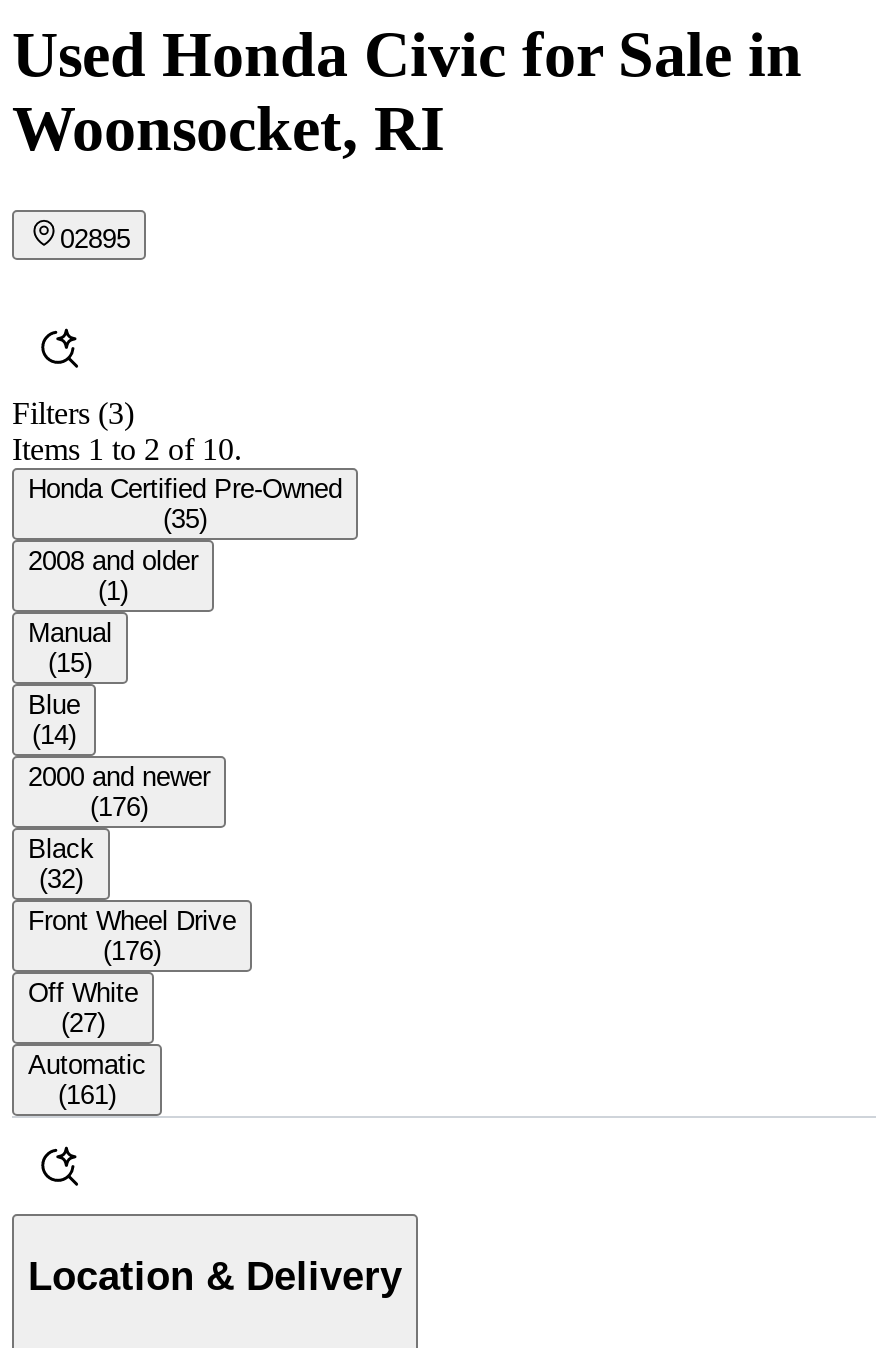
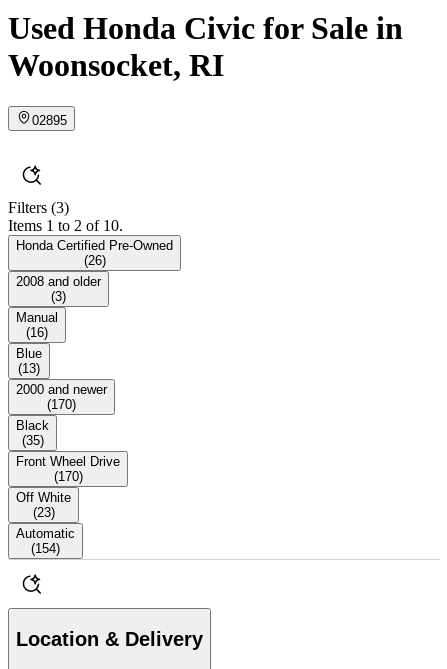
[163,504,207,534] (35) -> [83,253,105,268] (26)
[98,576,128,606] (1) -> [51,289,66,304] (3)
[48,648,92,678] (15) -> [26,325,48,340] (16)
[32,720,76,750] (14) -> [18,361,40,376] (13)
[90,792,148,822] (176) -> [47,397,76,412] (170)
[39,864,83,894] (32) -> [21,433,43,448] (35)
[103,936,161,966] (176) -> [53,469,82,484] (170)
[61,1008,105,1038] (27) -> [32,505,54,520] (23)
[58,1080,116,1110] (161) -> [31,541,60,556] (154)

